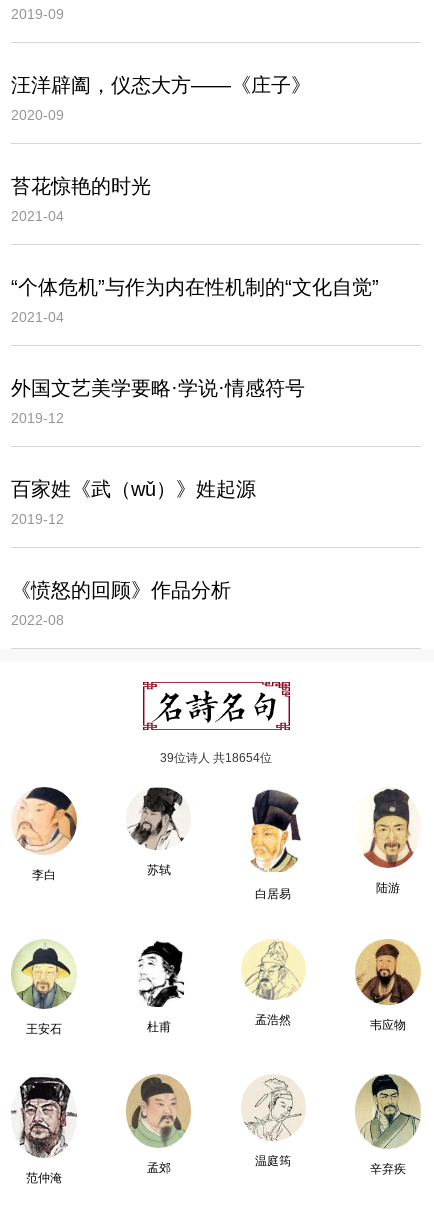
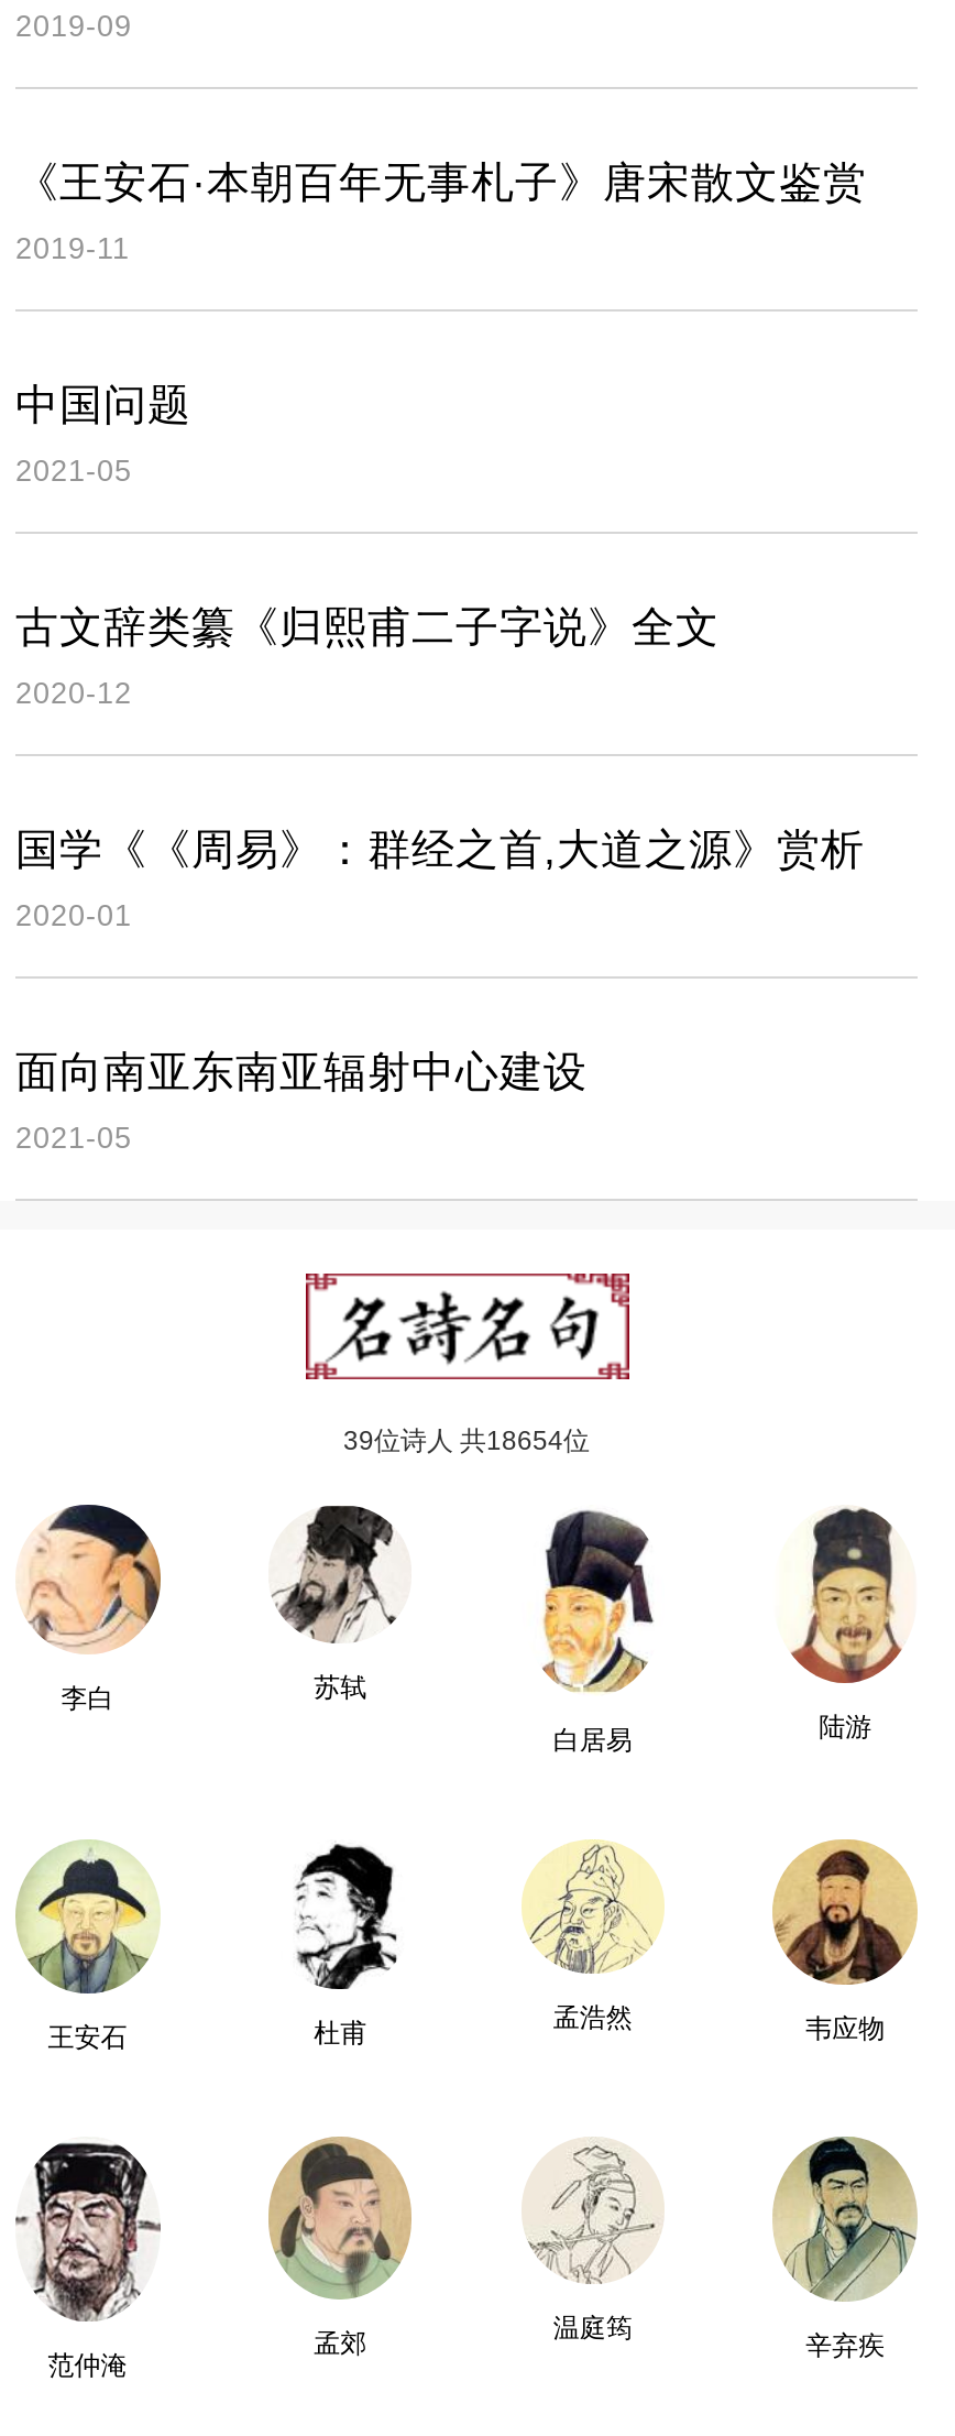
[11,74,379,628] 汪洋辟阖，仪态大方——《庄子》 | 2020-09 | 苔花惊艳的时光 | 2021-04 | “个体危机”与作为内在性机制的“文化自觉” | 2021-04 | 外国文艺美学要略·学说·情感符号 | 2019-12 | 百家姓《武（wǔ）》姓起源 | 2019-12 | 《愤怒的回顾》作品分析 | 2022-08 -> [15,158,867,1155] 《王安石·本朝百年无事札子》唐宋散文鉴赏 | 2019-11 | 中国问题 | 2021-05 | 古文辞类纂《归熙甫二子字说》全文 | 2020-12 | 国学《《周易》：群经之首,大道之源》赏析 | 2020-01 | 面向南亚东南亚辐射中心建设 | 2021-05

